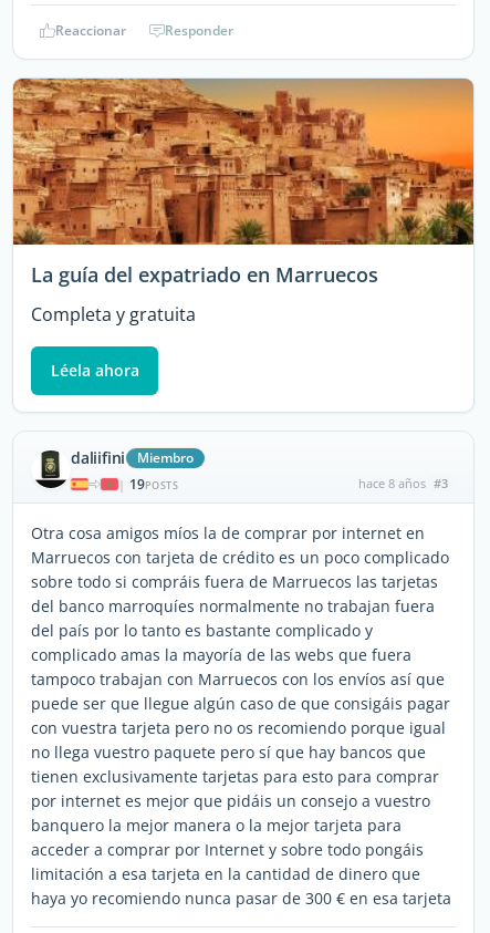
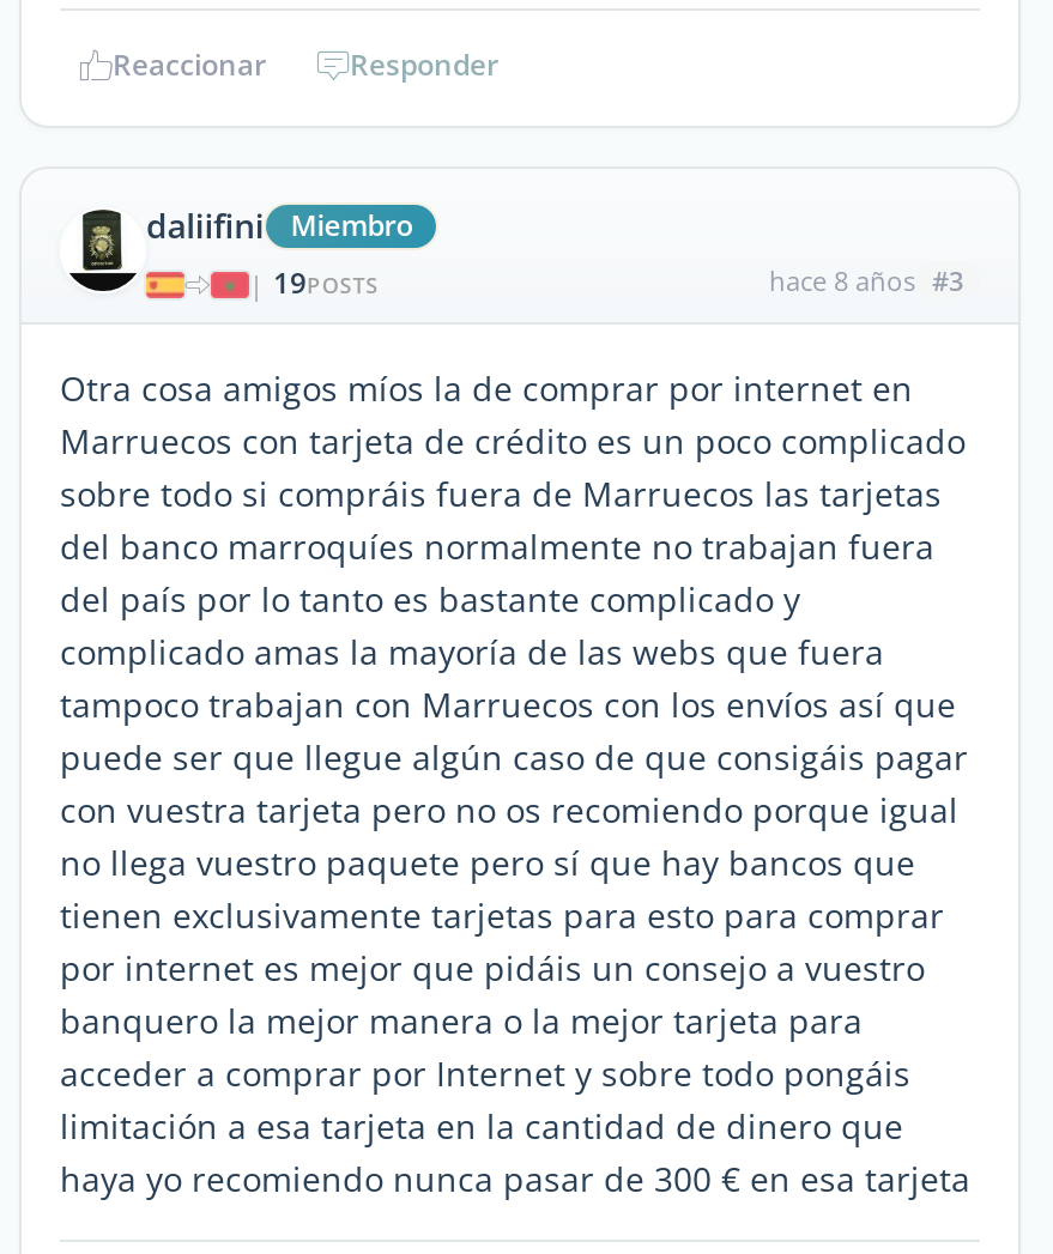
[12,77,475,381] [image] | La guía del expatriado en Marruecos | Completa y gratuita | Léela ahora -> none

